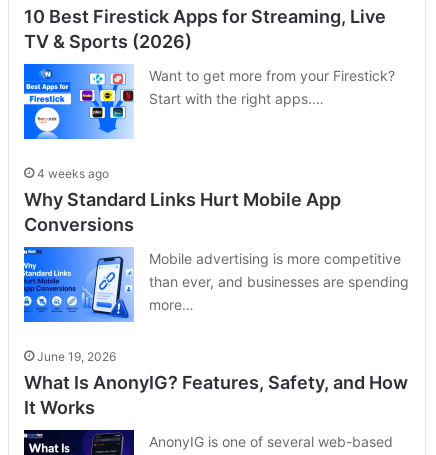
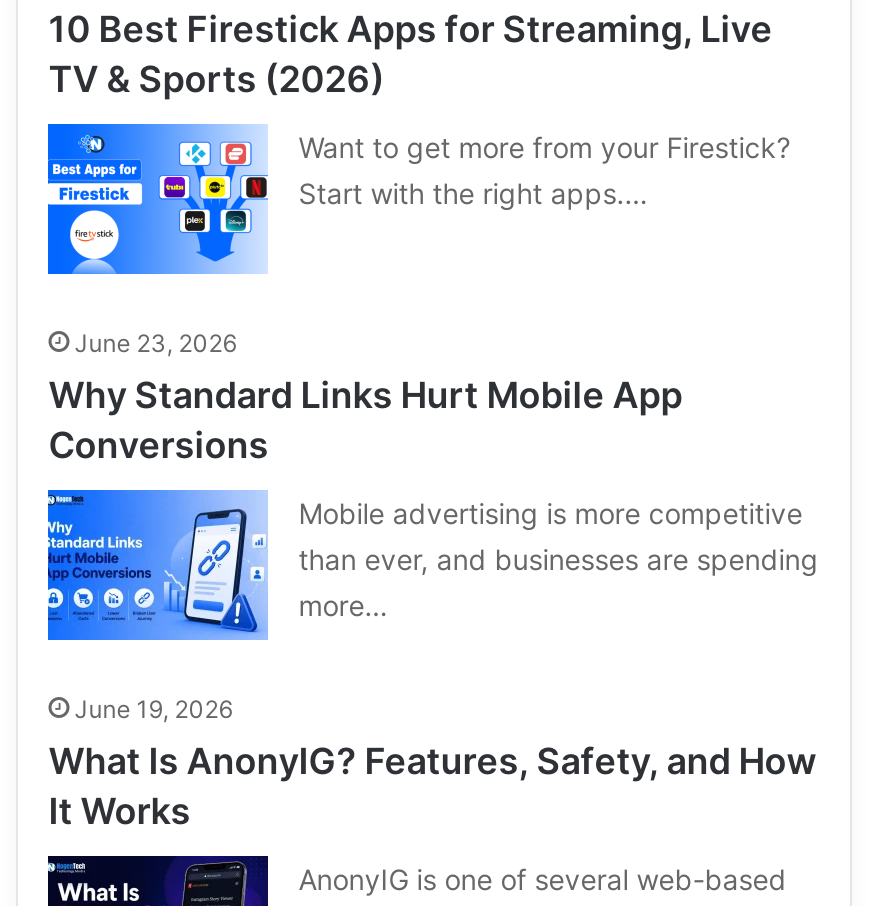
[37,166,109,181] 4 weeks ago -> [75,329,237,359] June 23, 2026

